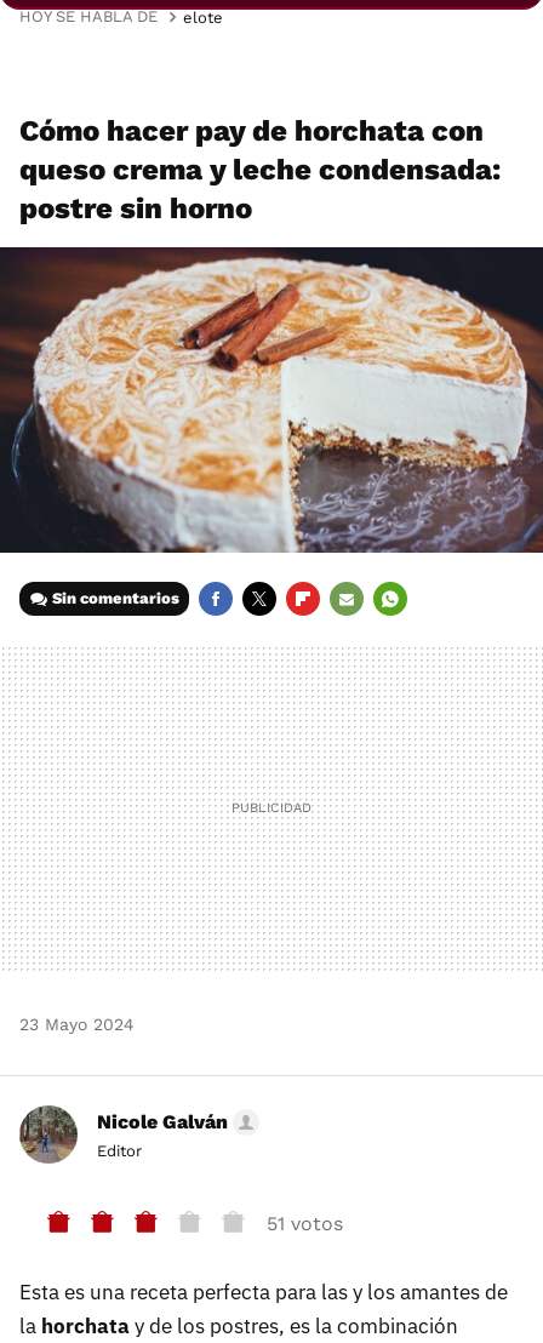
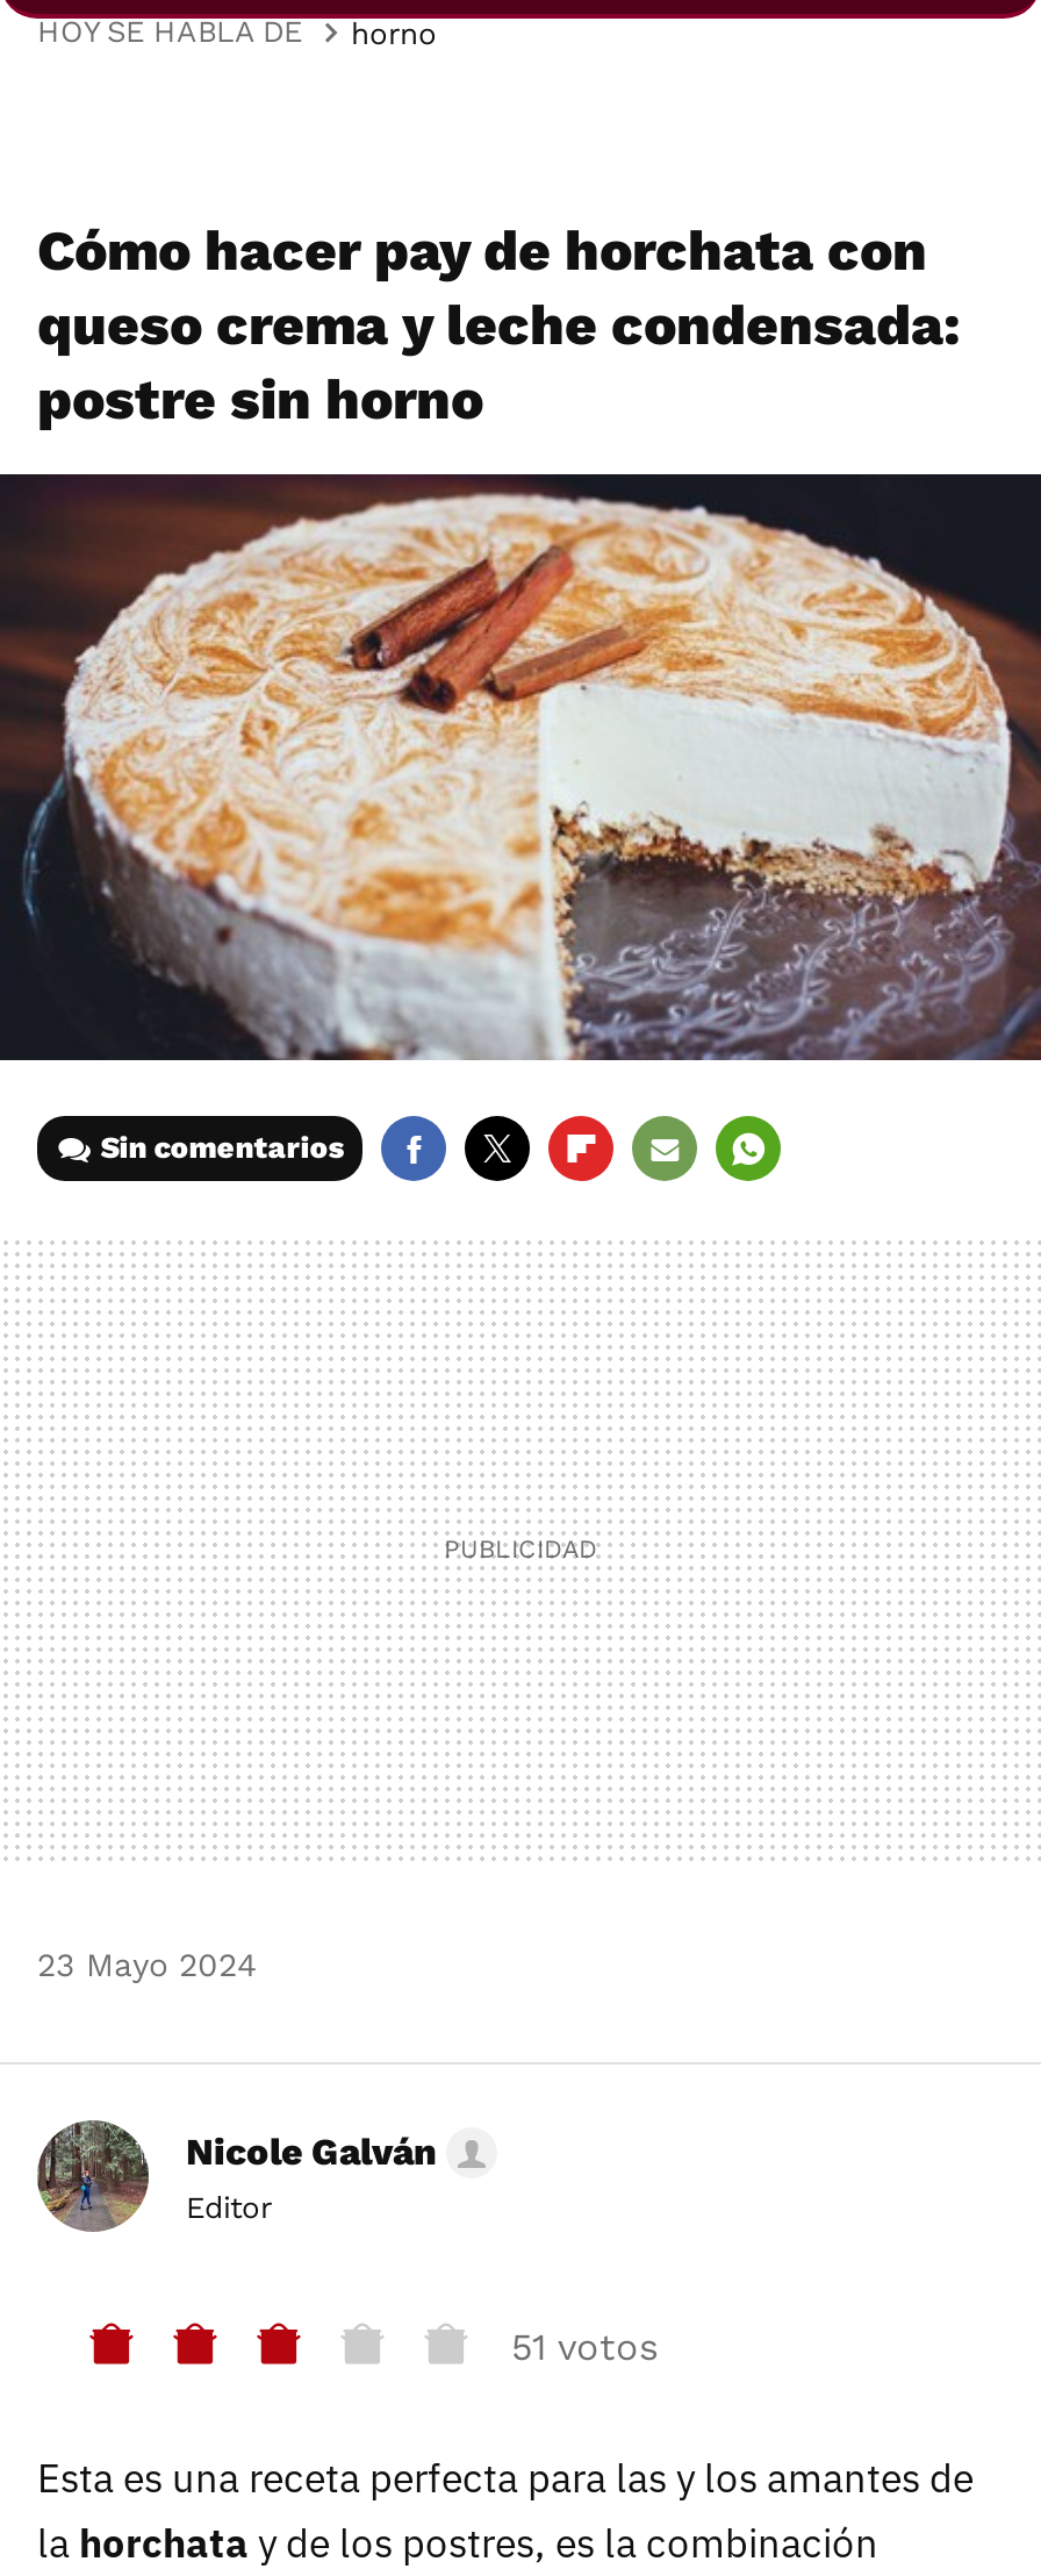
[183,8,223,26] elote -> [351,15,437,50] horno

